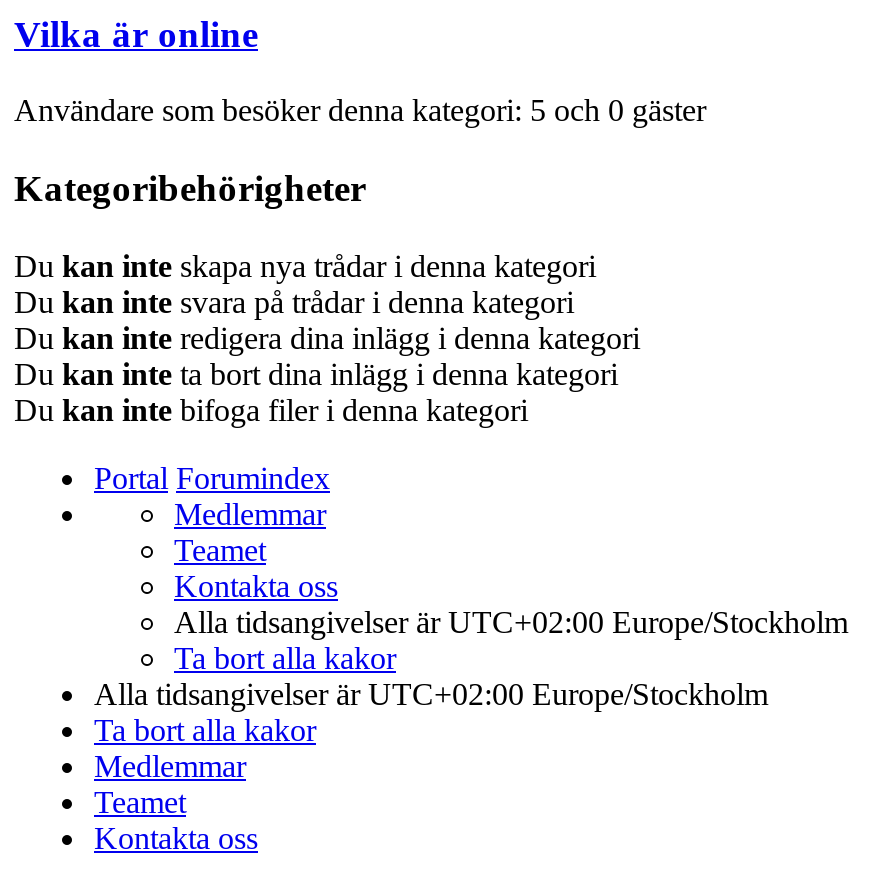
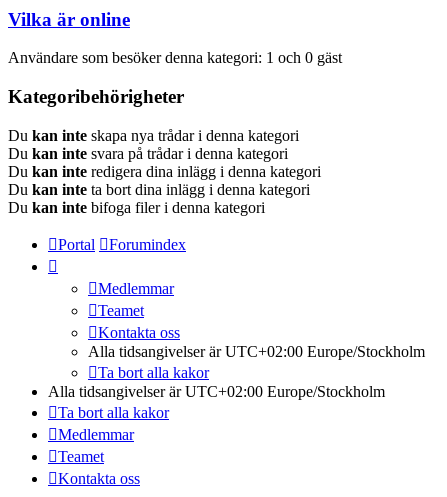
[14,94,706,128] Användare som besöker denna kategori: 5 och 0 gäster -> [8,49,342,66] Användare som besöker denna kategori: 1 och 0 gäst

